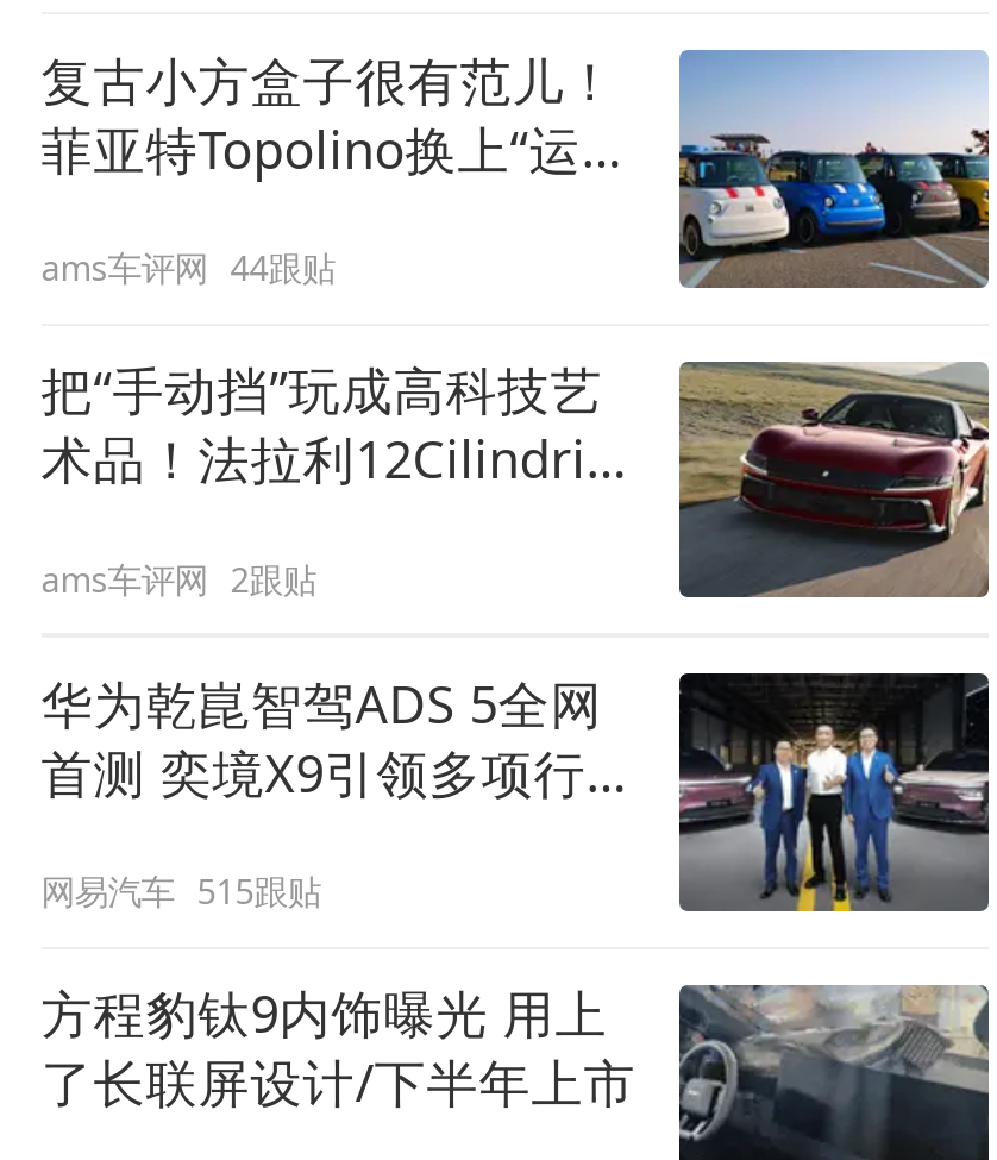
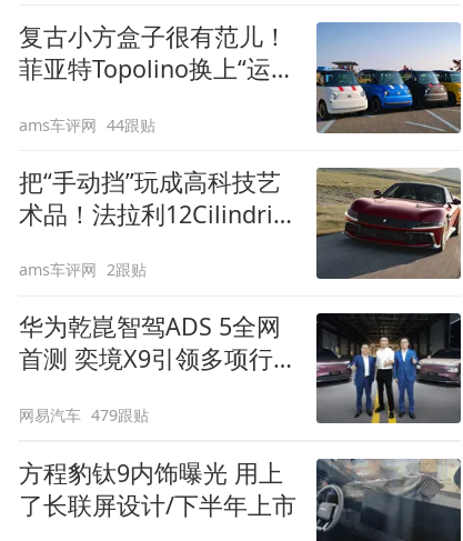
[41,869,321,914] 网易汽车 515跟贴 -> [19,404,149,425] 网易汽车 479跟贴

